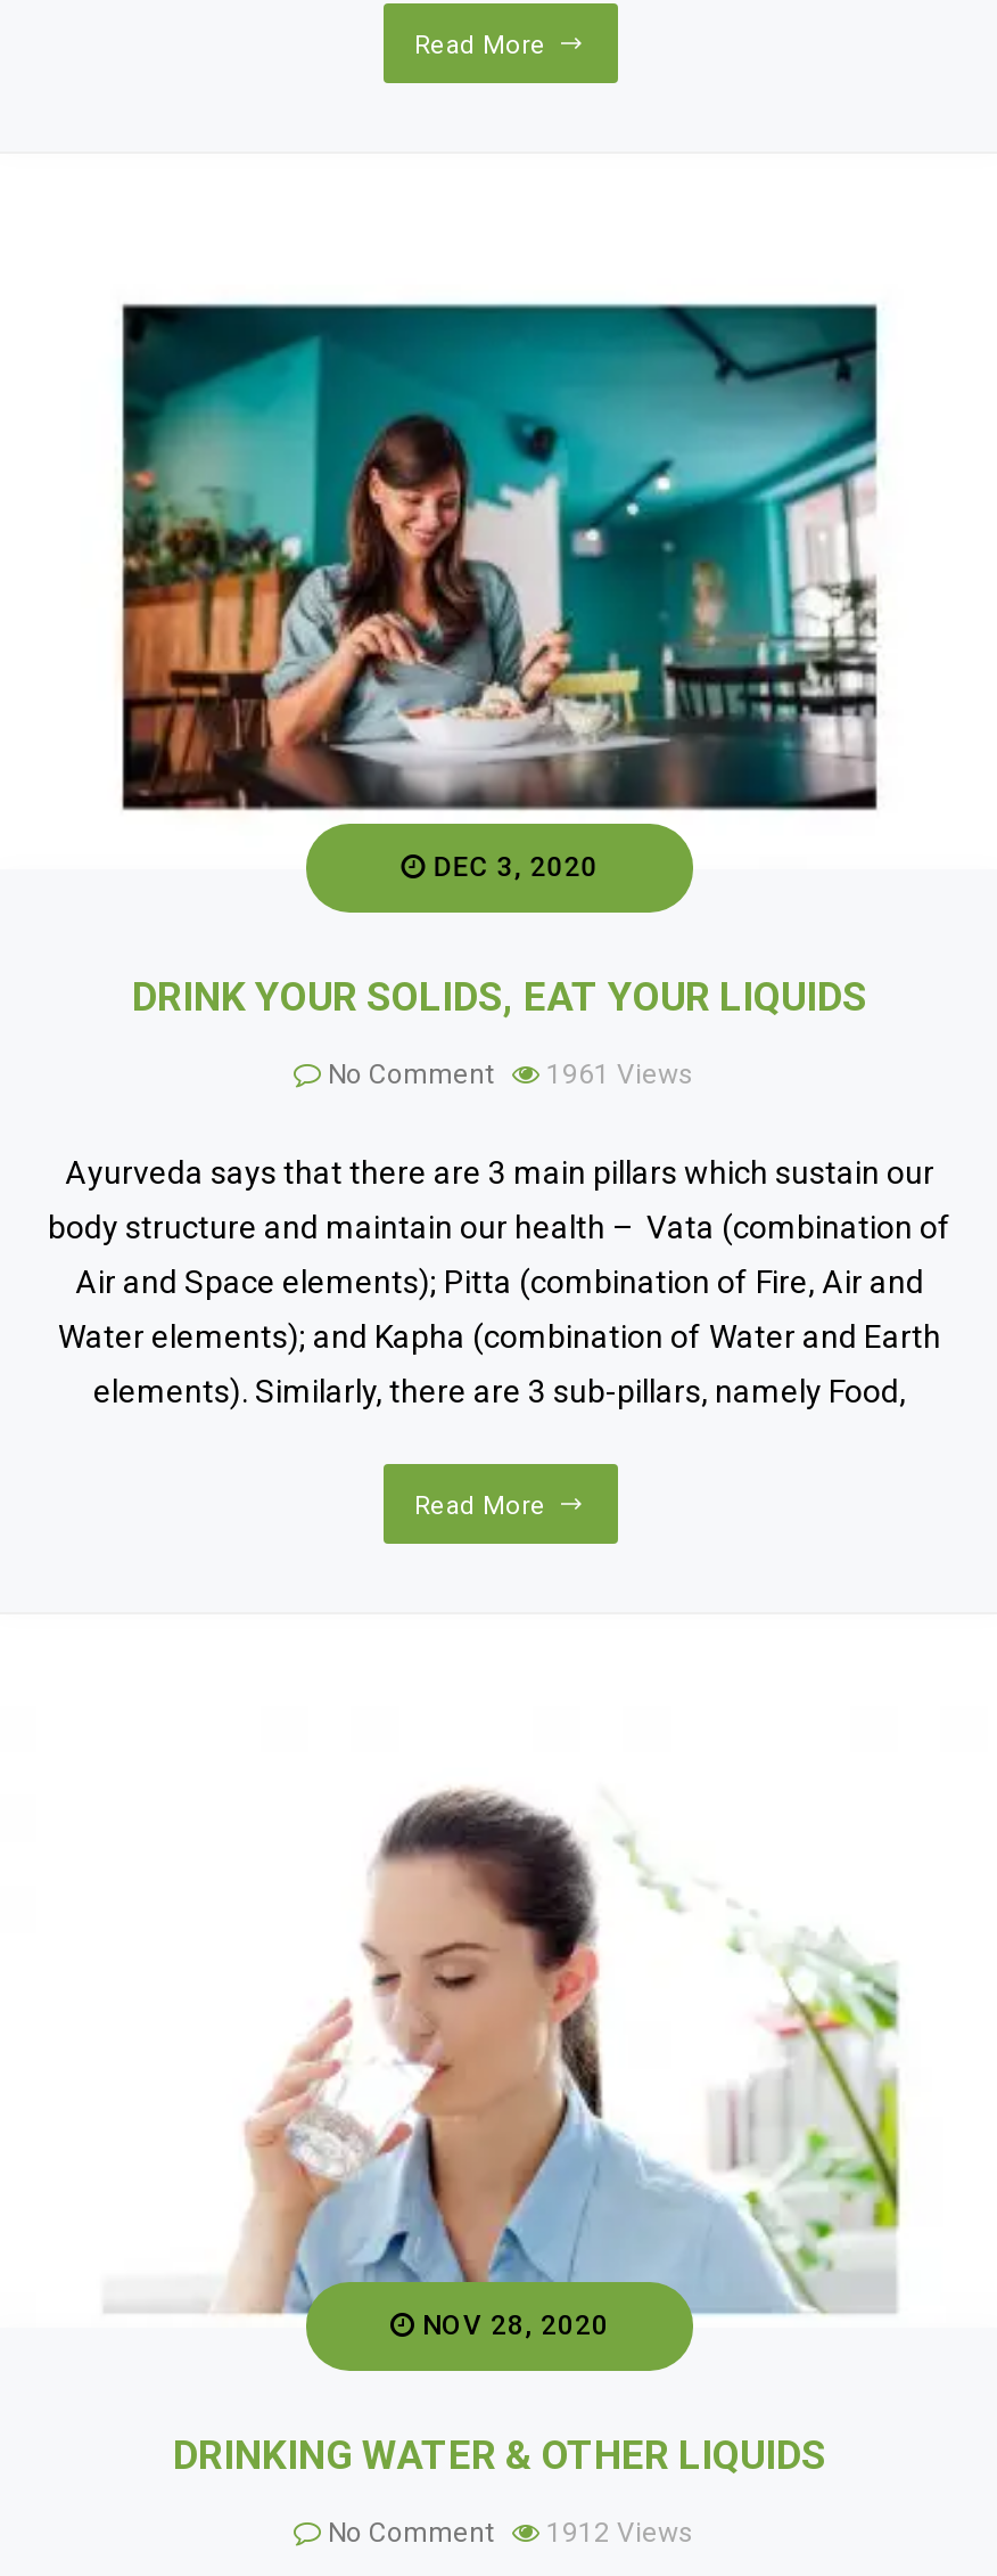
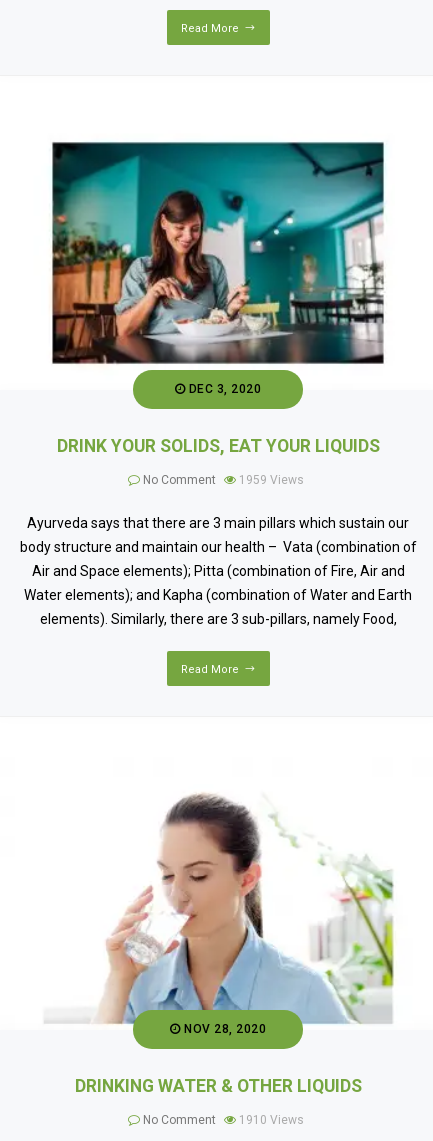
[328,1057,694,1089] No Comment 1961 Views -> [142,472,303,486] No Comment 1959 Views
[328,2517,694,2549] No Comment 1912 Views -> [142,1113,303,1127] No Comment 1910 Views

